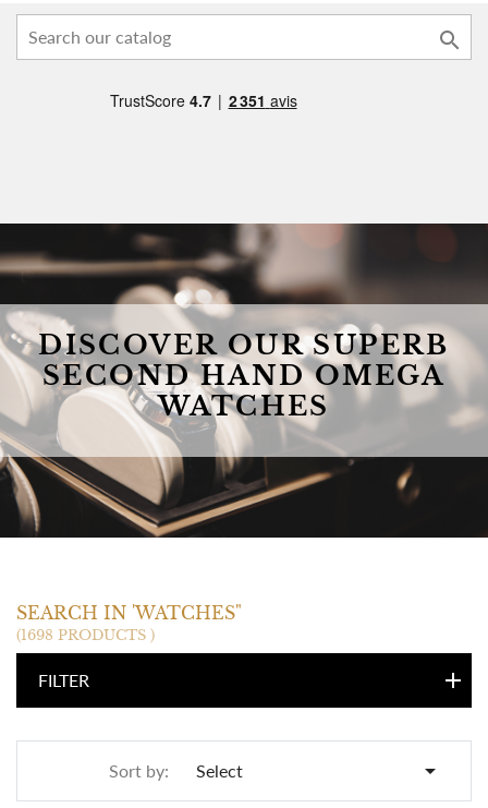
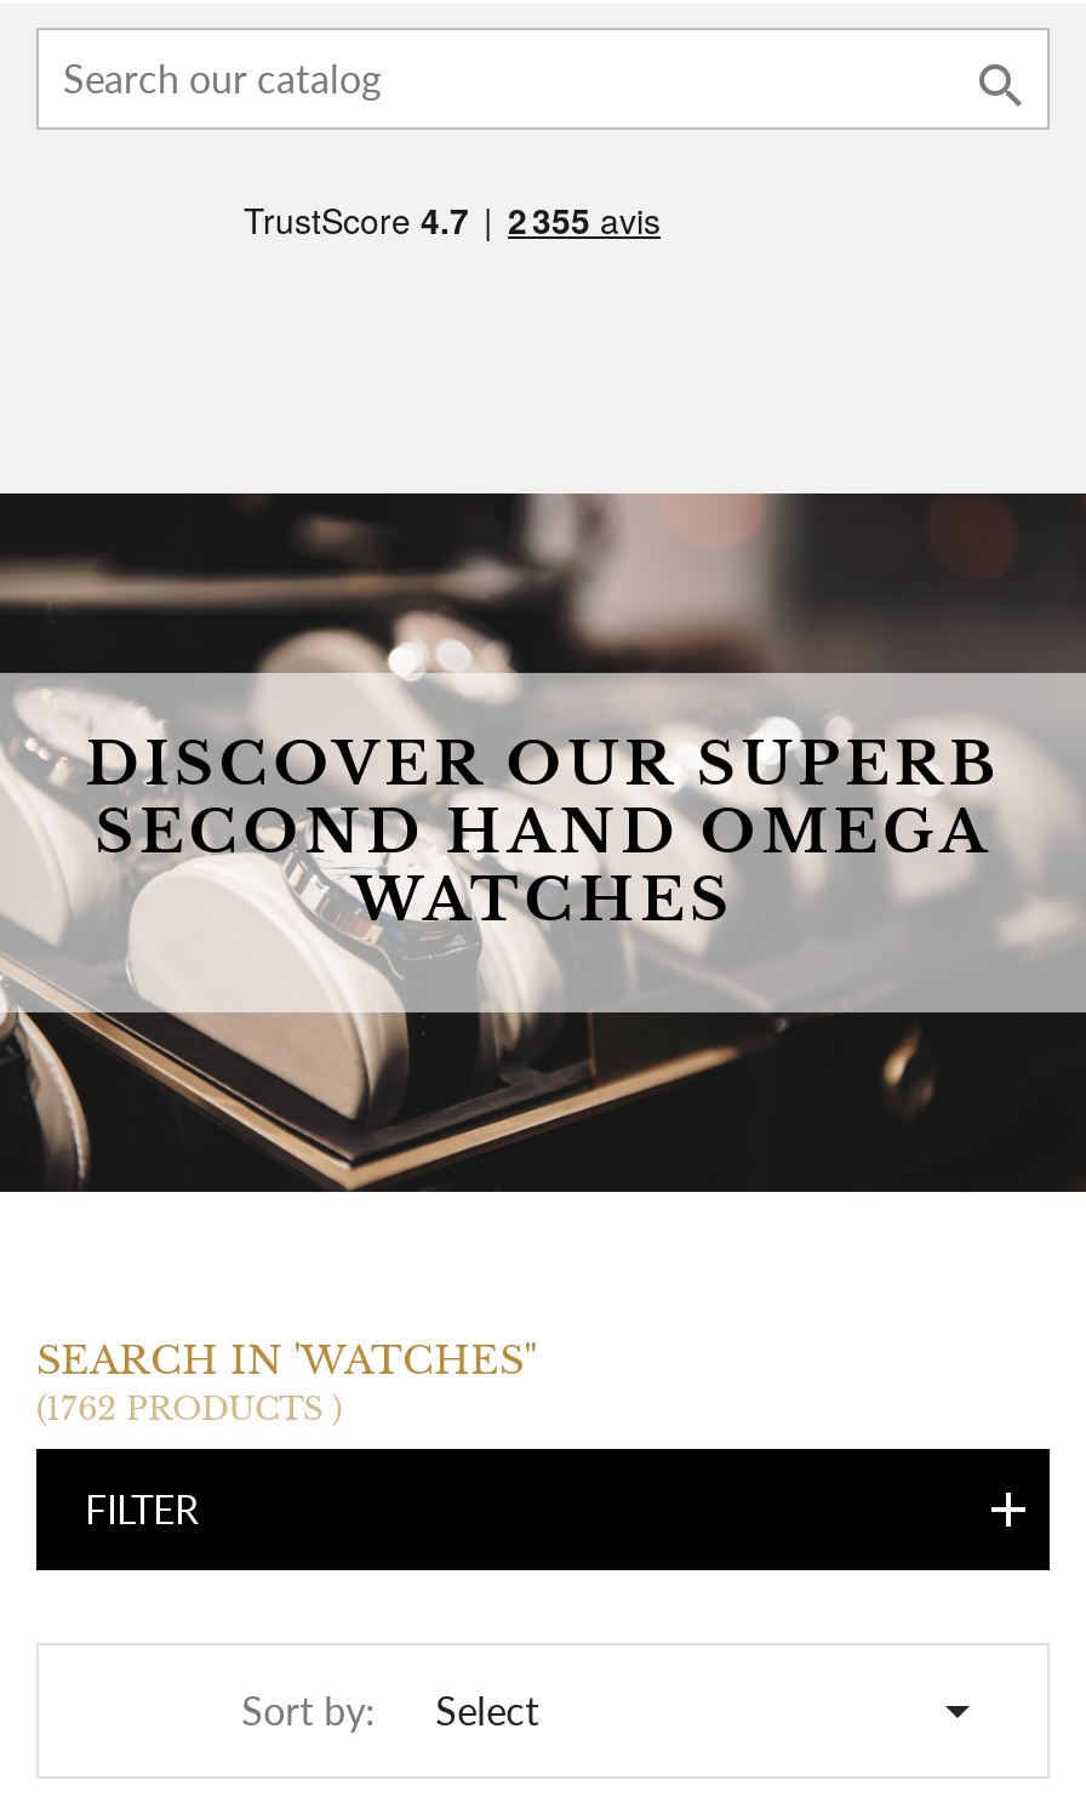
[16,627,155,644] (1698 PRODUCTS ) -> [36,1391,342,1430] (1762 PRODUCTS )

